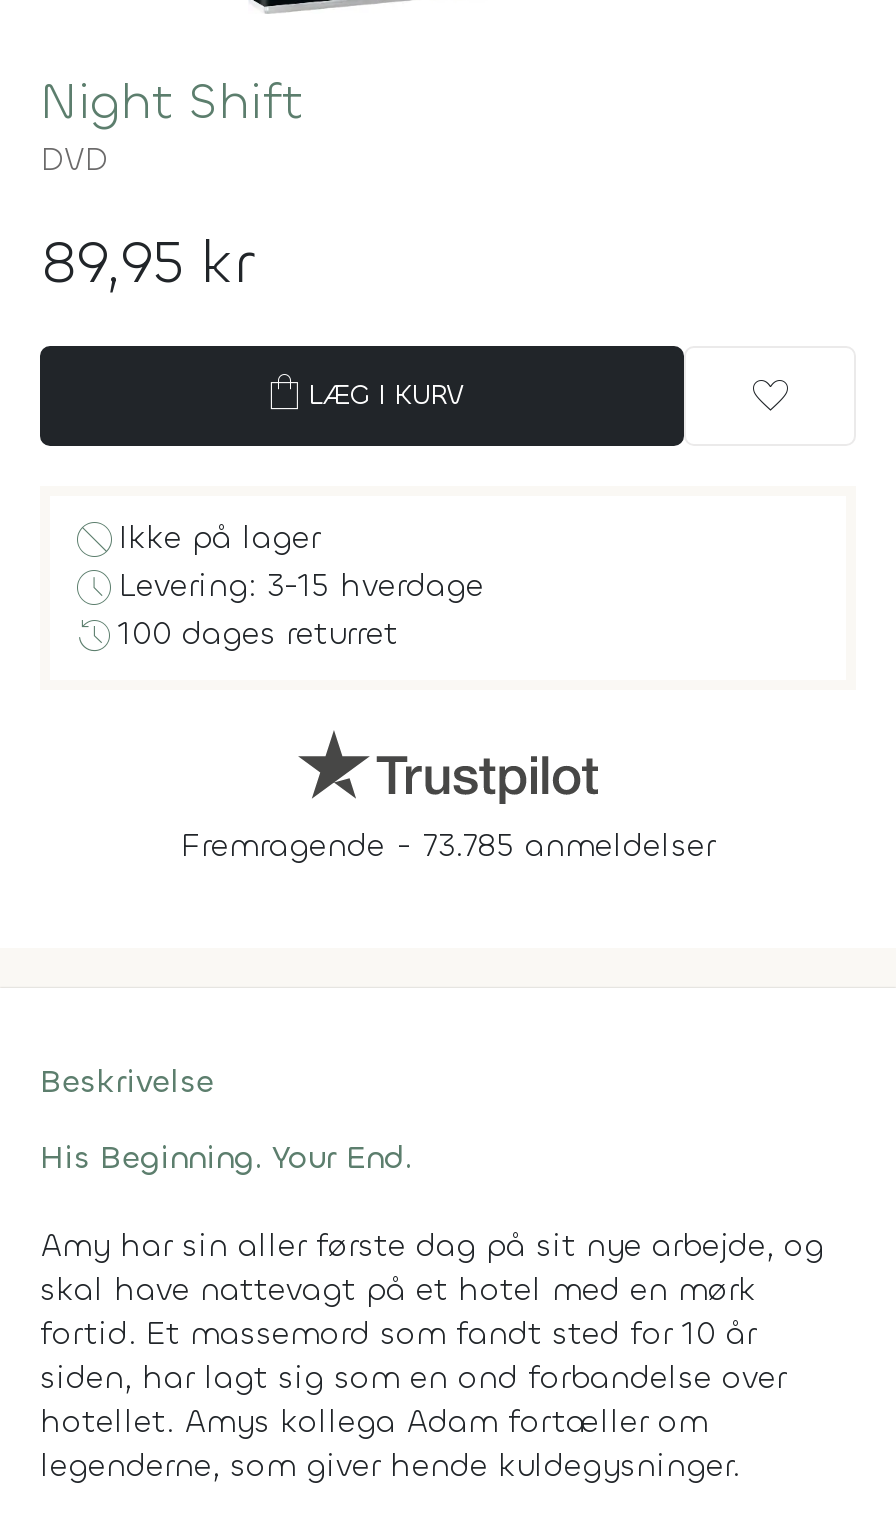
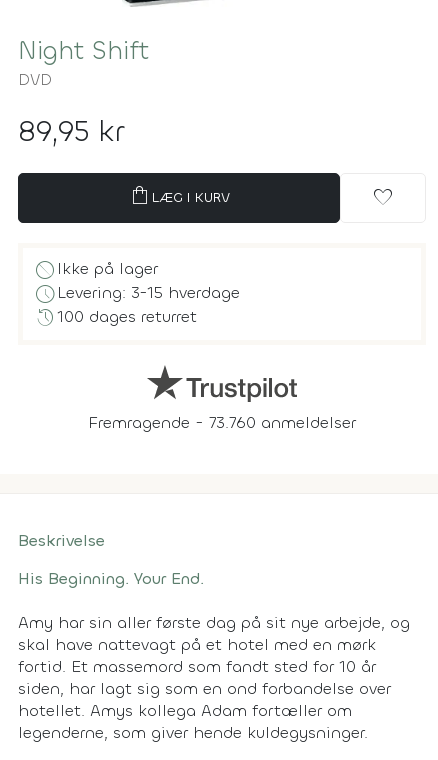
[181,824,715,866] Fremragende - 73.785 anmeldelser -> [88,412,356,433] Fremragende - 73.760 anmeldelser

